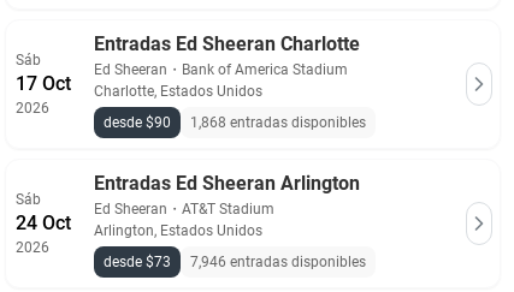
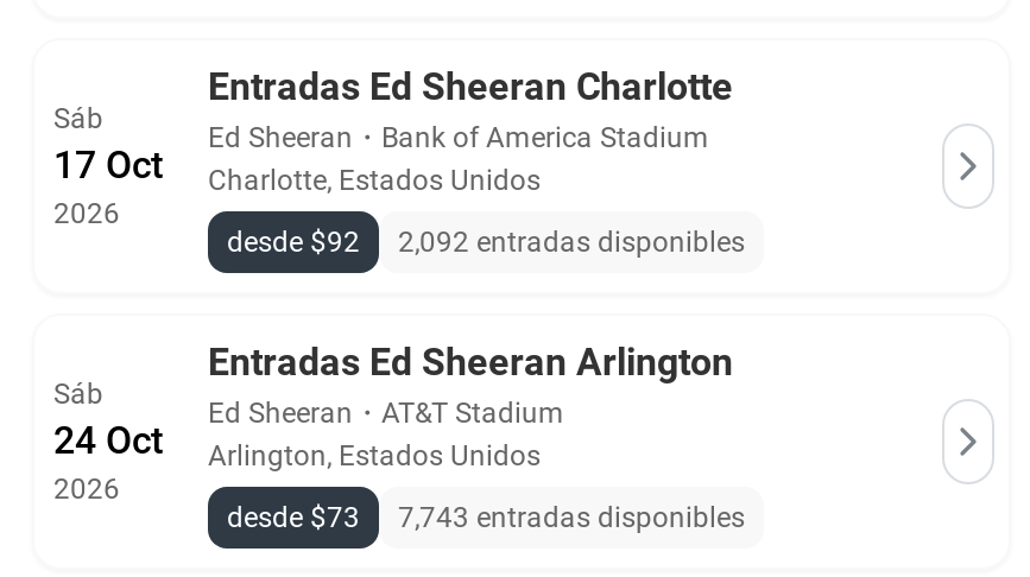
[104,114,171,131] desde $90 -> [227,226,360,259] desde $92
[190,114,366,131] 1,868 entradas disponibles -> [398,226,745,259] 2,092 entradas disponibles
[190,254,366,270] 7,946 entradas disponibles -> [398,501,745,534] 7,743 entradas disponibles

